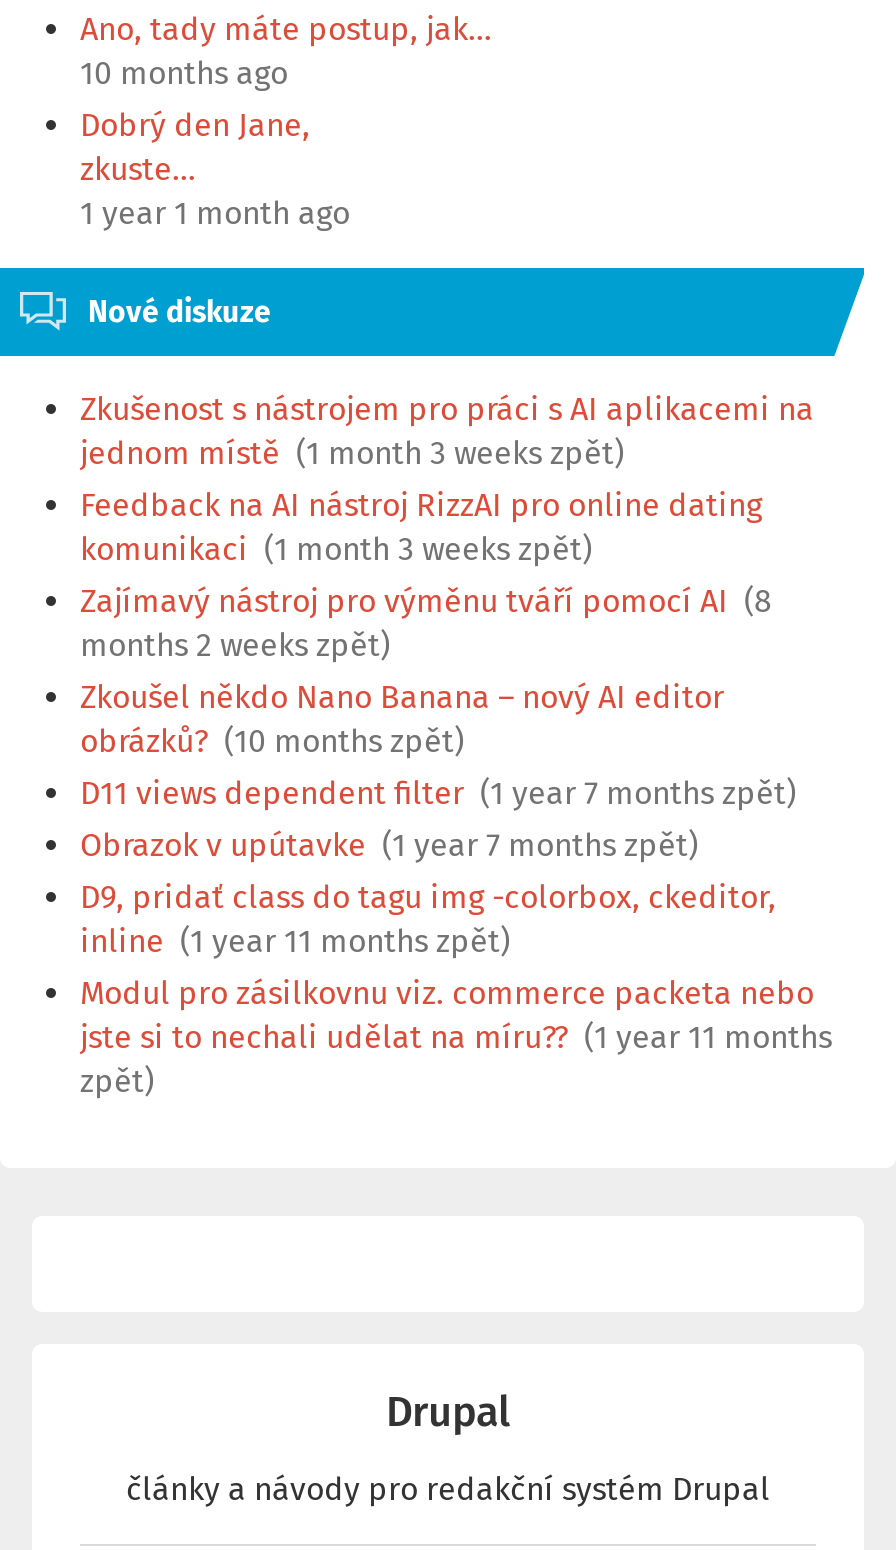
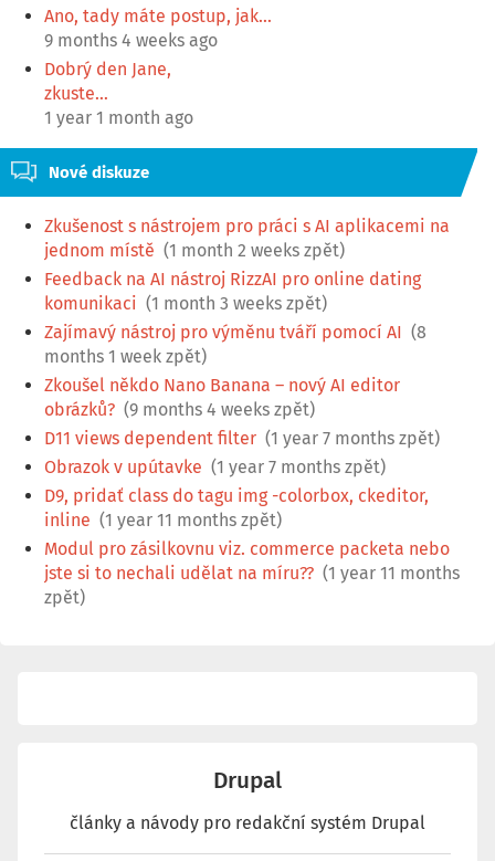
[80,54,288,92] 10 months ago -> [44,30,218,51] 9 months 4 weeks ago
[80,434,624,472] jednom místě (1 month 3 weeks zpět) -> [44,240,345,261] jednom místě (1 month 2 weeks zpět)
[80,626,390,664] months 2 weeks zpět) -> [44,346,207,367] months 1 week zpět)
[80,722,464,760] obrázků? (10 months zpět) -> [44,399,315,420] obrázků? (9 months 4 weeks zpět)

